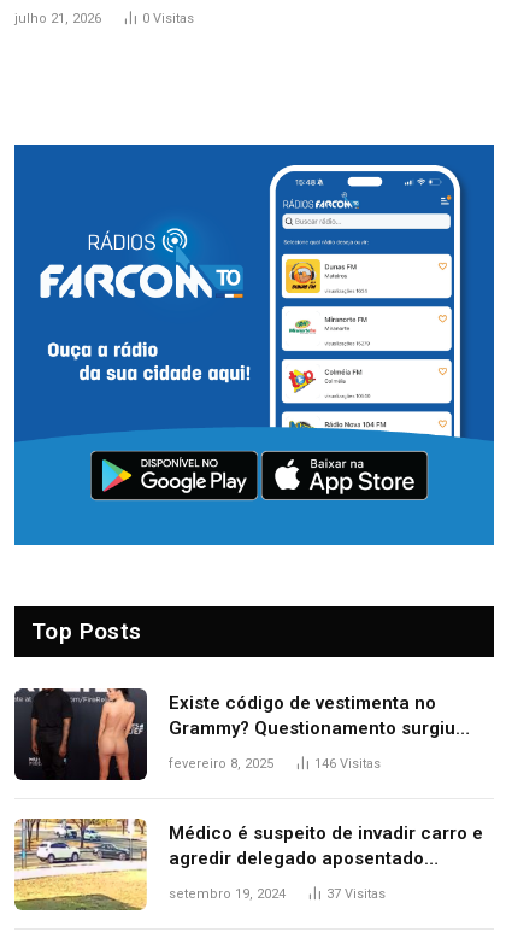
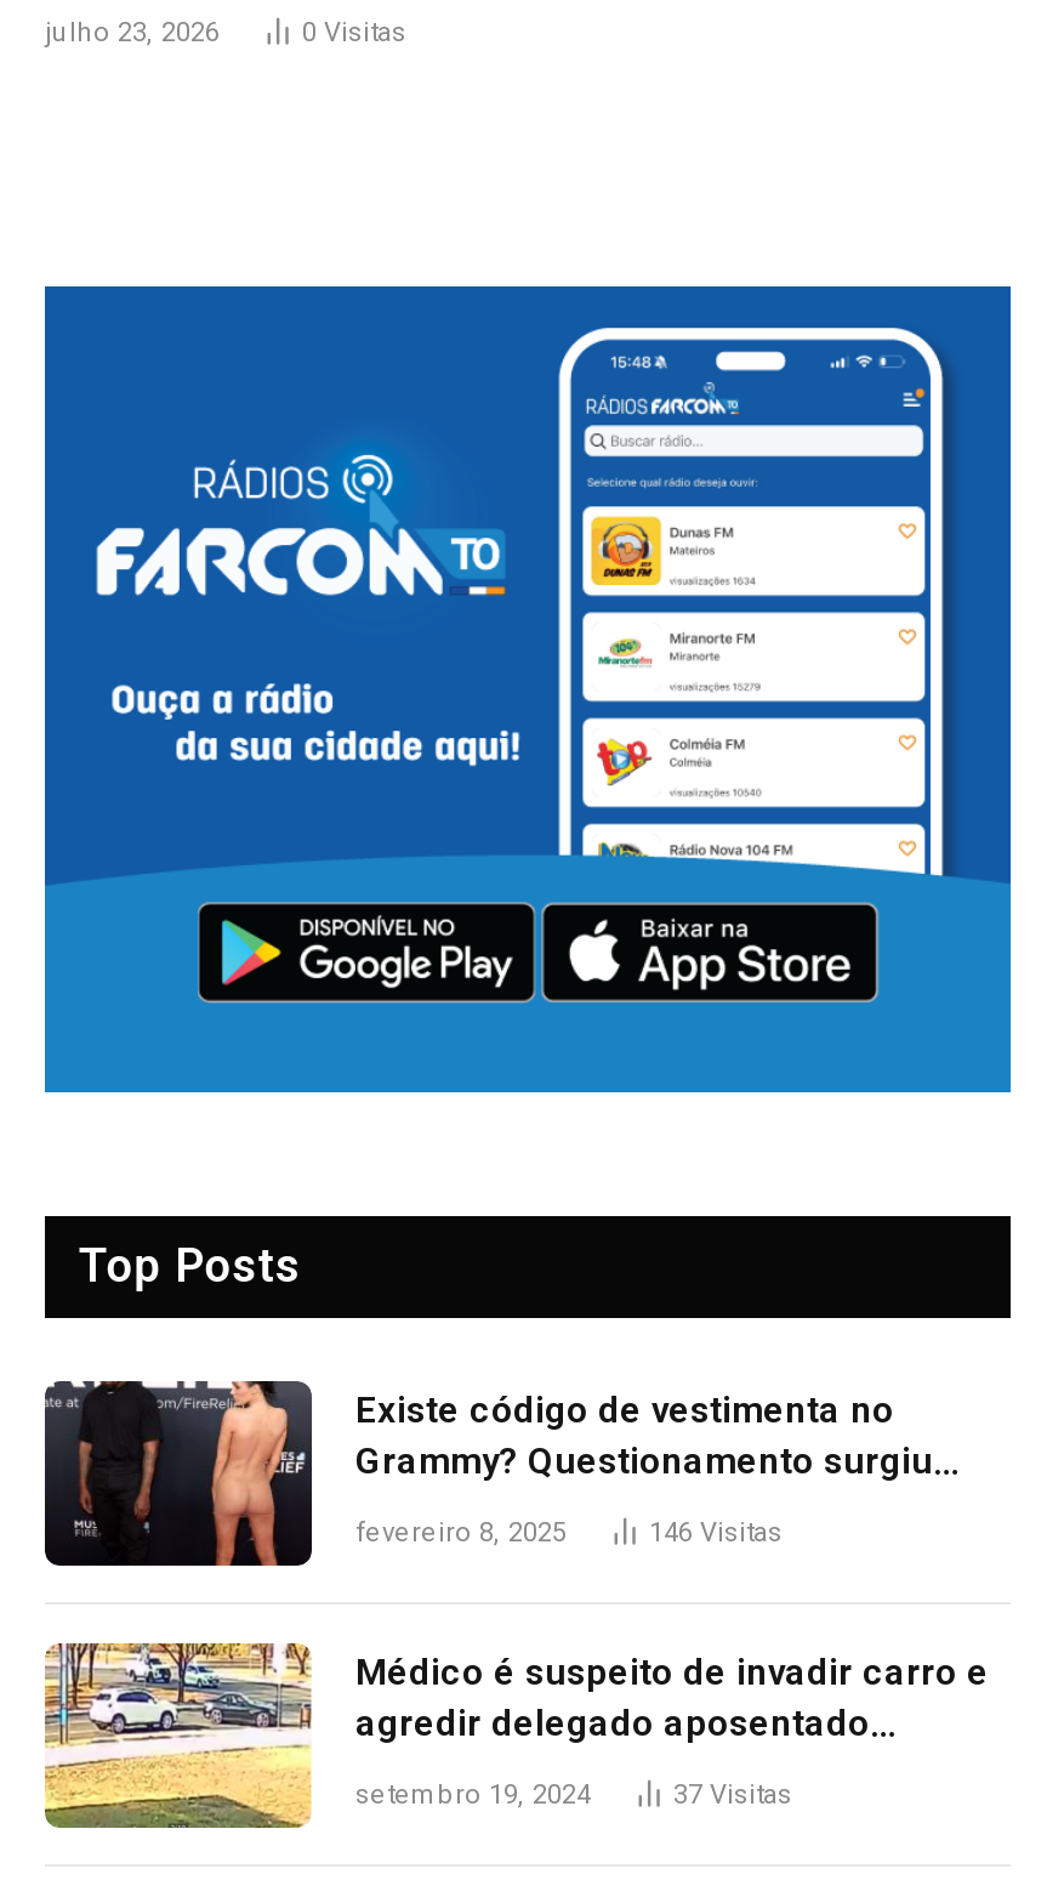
[14,11,101,26] julho 21, 2026 -> [45,17,220,48] julho 23, 2026

